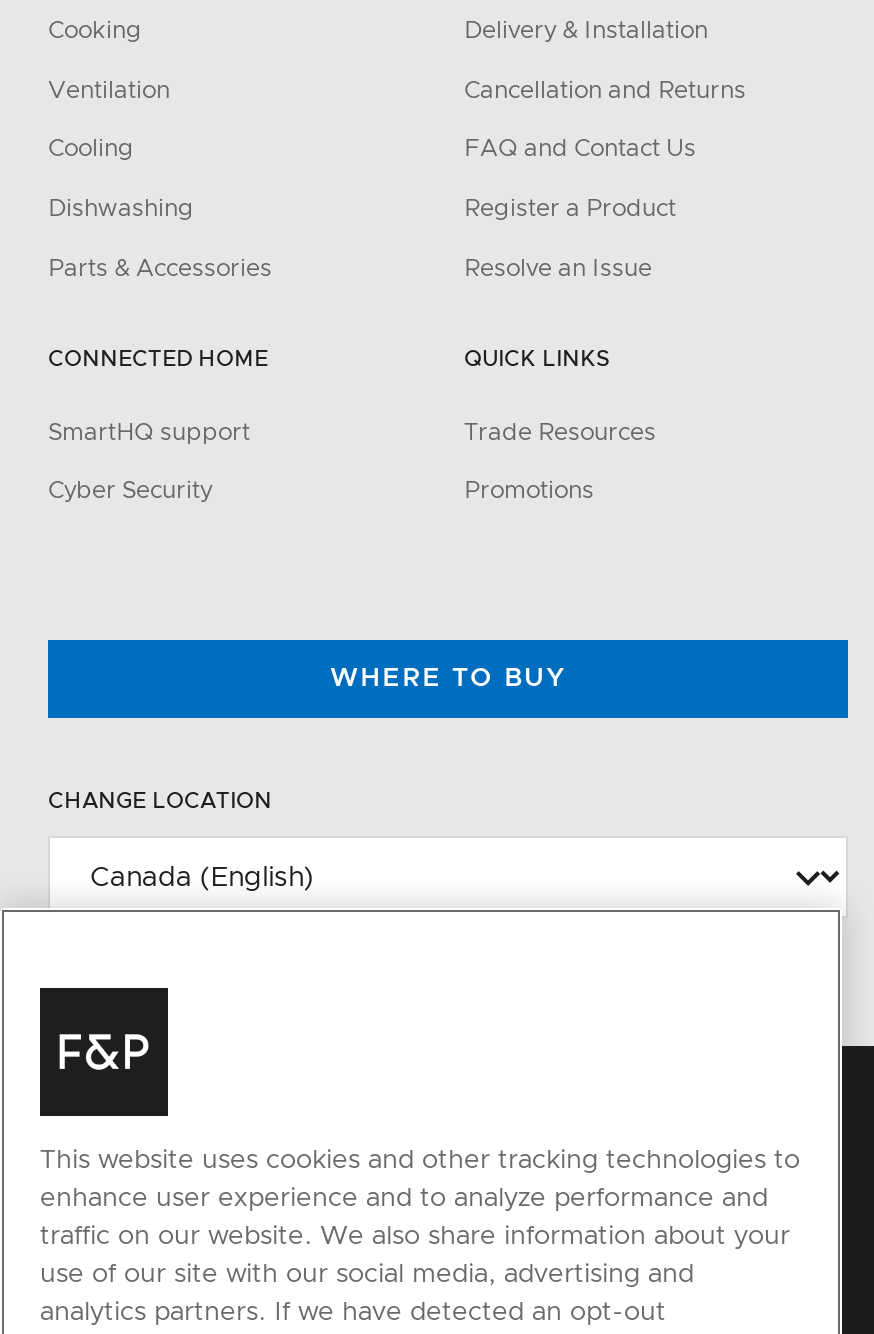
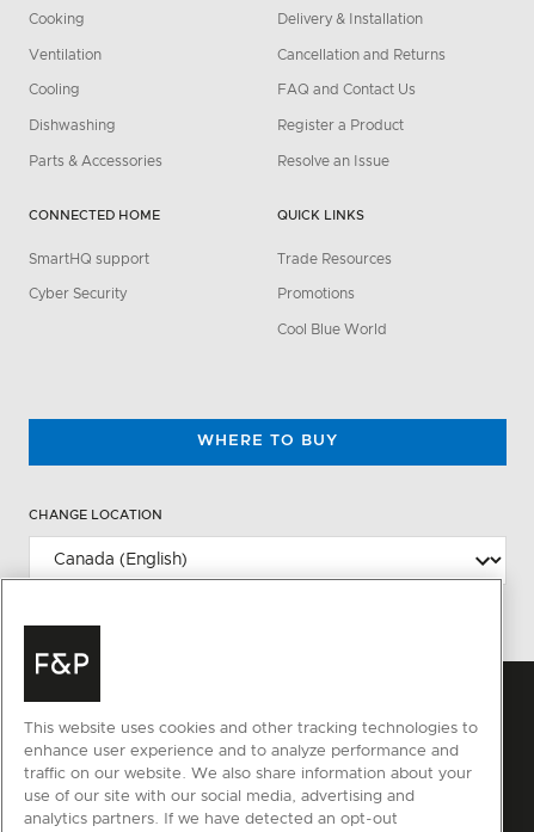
none -> [277,322,387,337] Cool Blue World

